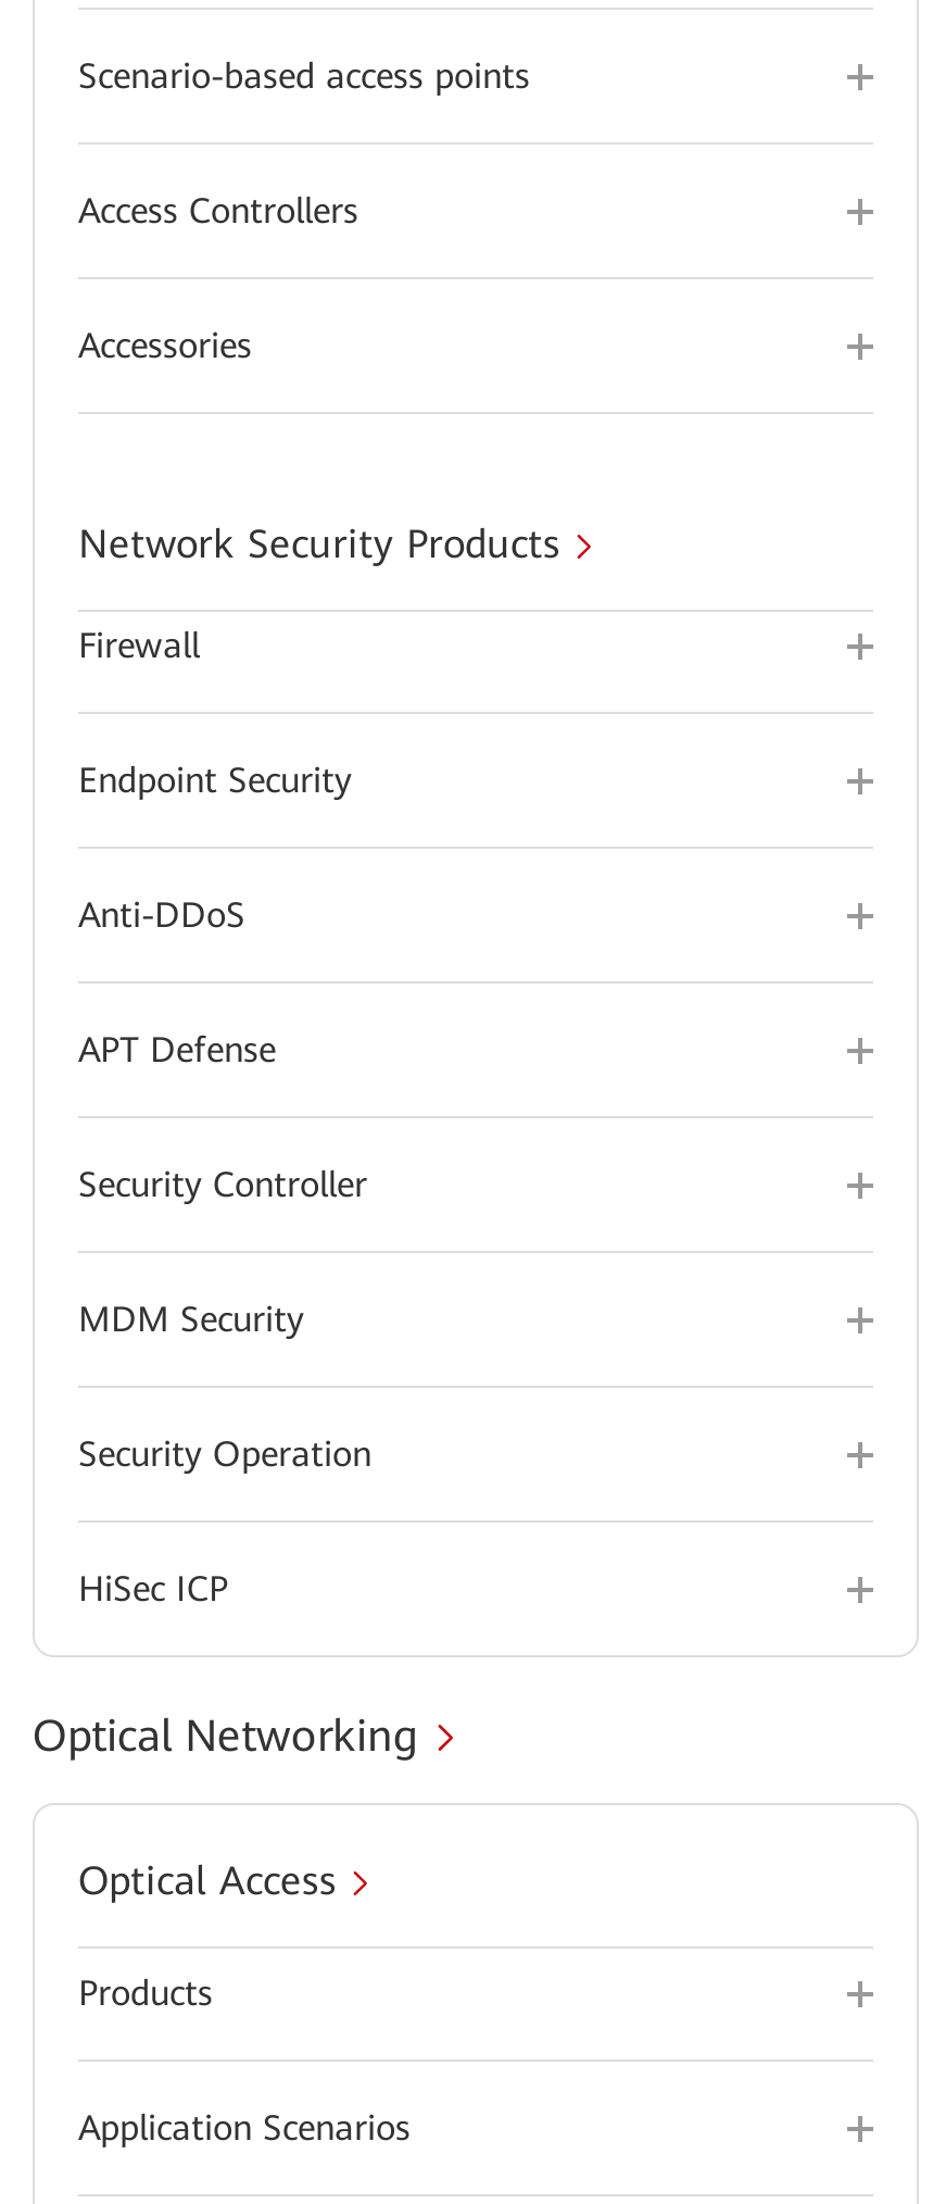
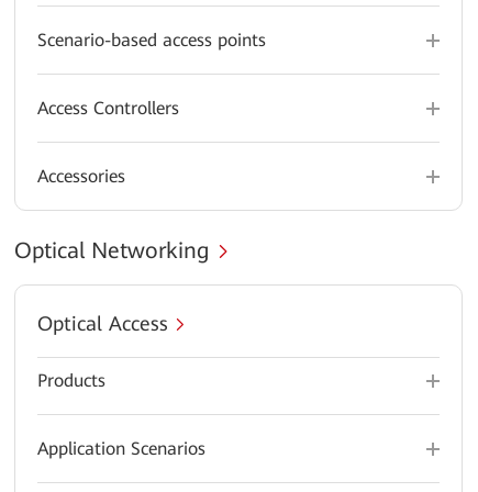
[78,521,560,1610] Network Security Products | Firewall | Endpoint Security | Anti-DDoS | APT Defense | Security Controller | MDM Security | Security Operation | HiSec ICP -> none

